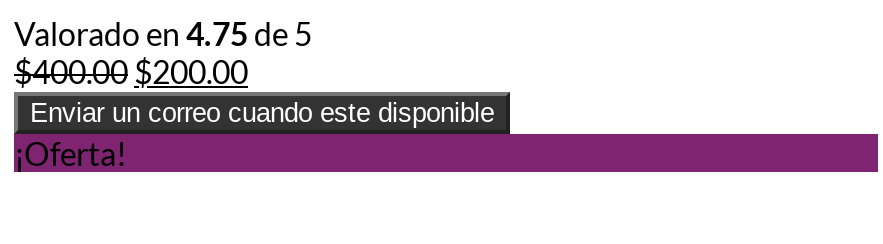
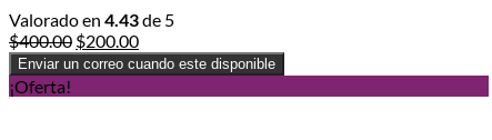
[14,14,312,52] Valorado en 4.75 de 5 -> [9,9,174,30] Valorado en 4.43 de 5

